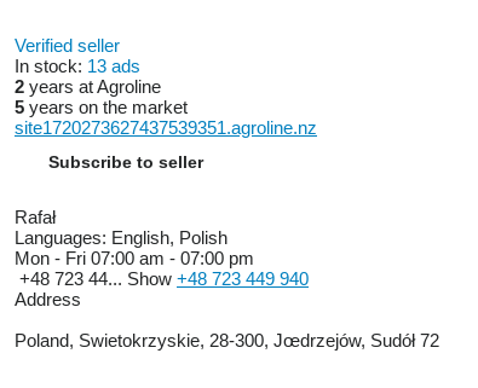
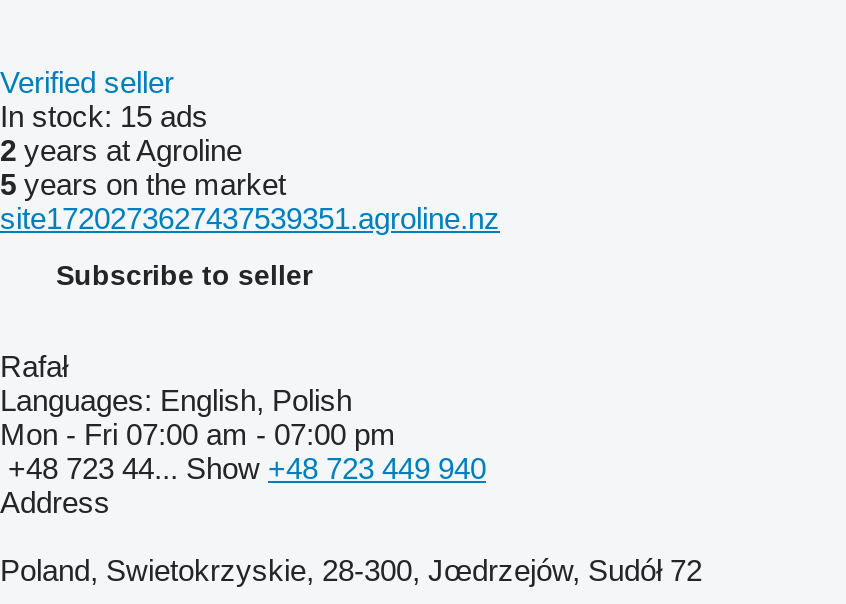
[15,56,140,76] In stock: 13 ads -> [0,99,208,133] In stock: 15 ads

